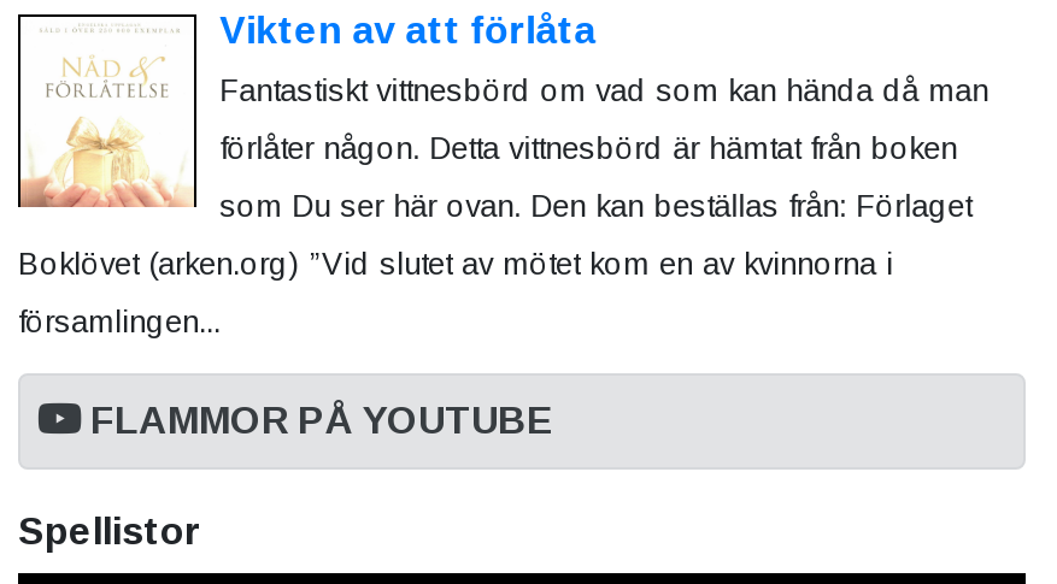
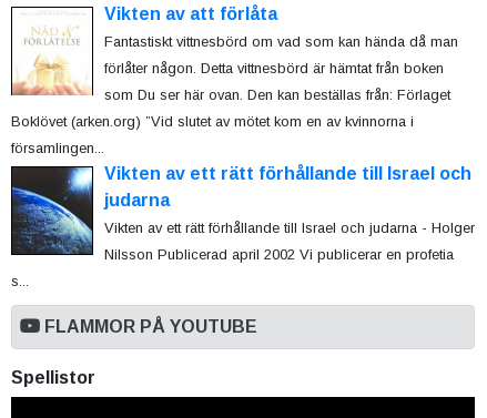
none -> [10,164,474,289] [image] | Vikten av ett rätt förhållande till Israel och | judarna | Vikten av ett rätt förhållande till Israel och judarna - Holger | Nilsson Publicerad april 2002 Vi publicerar en profetia | s...

